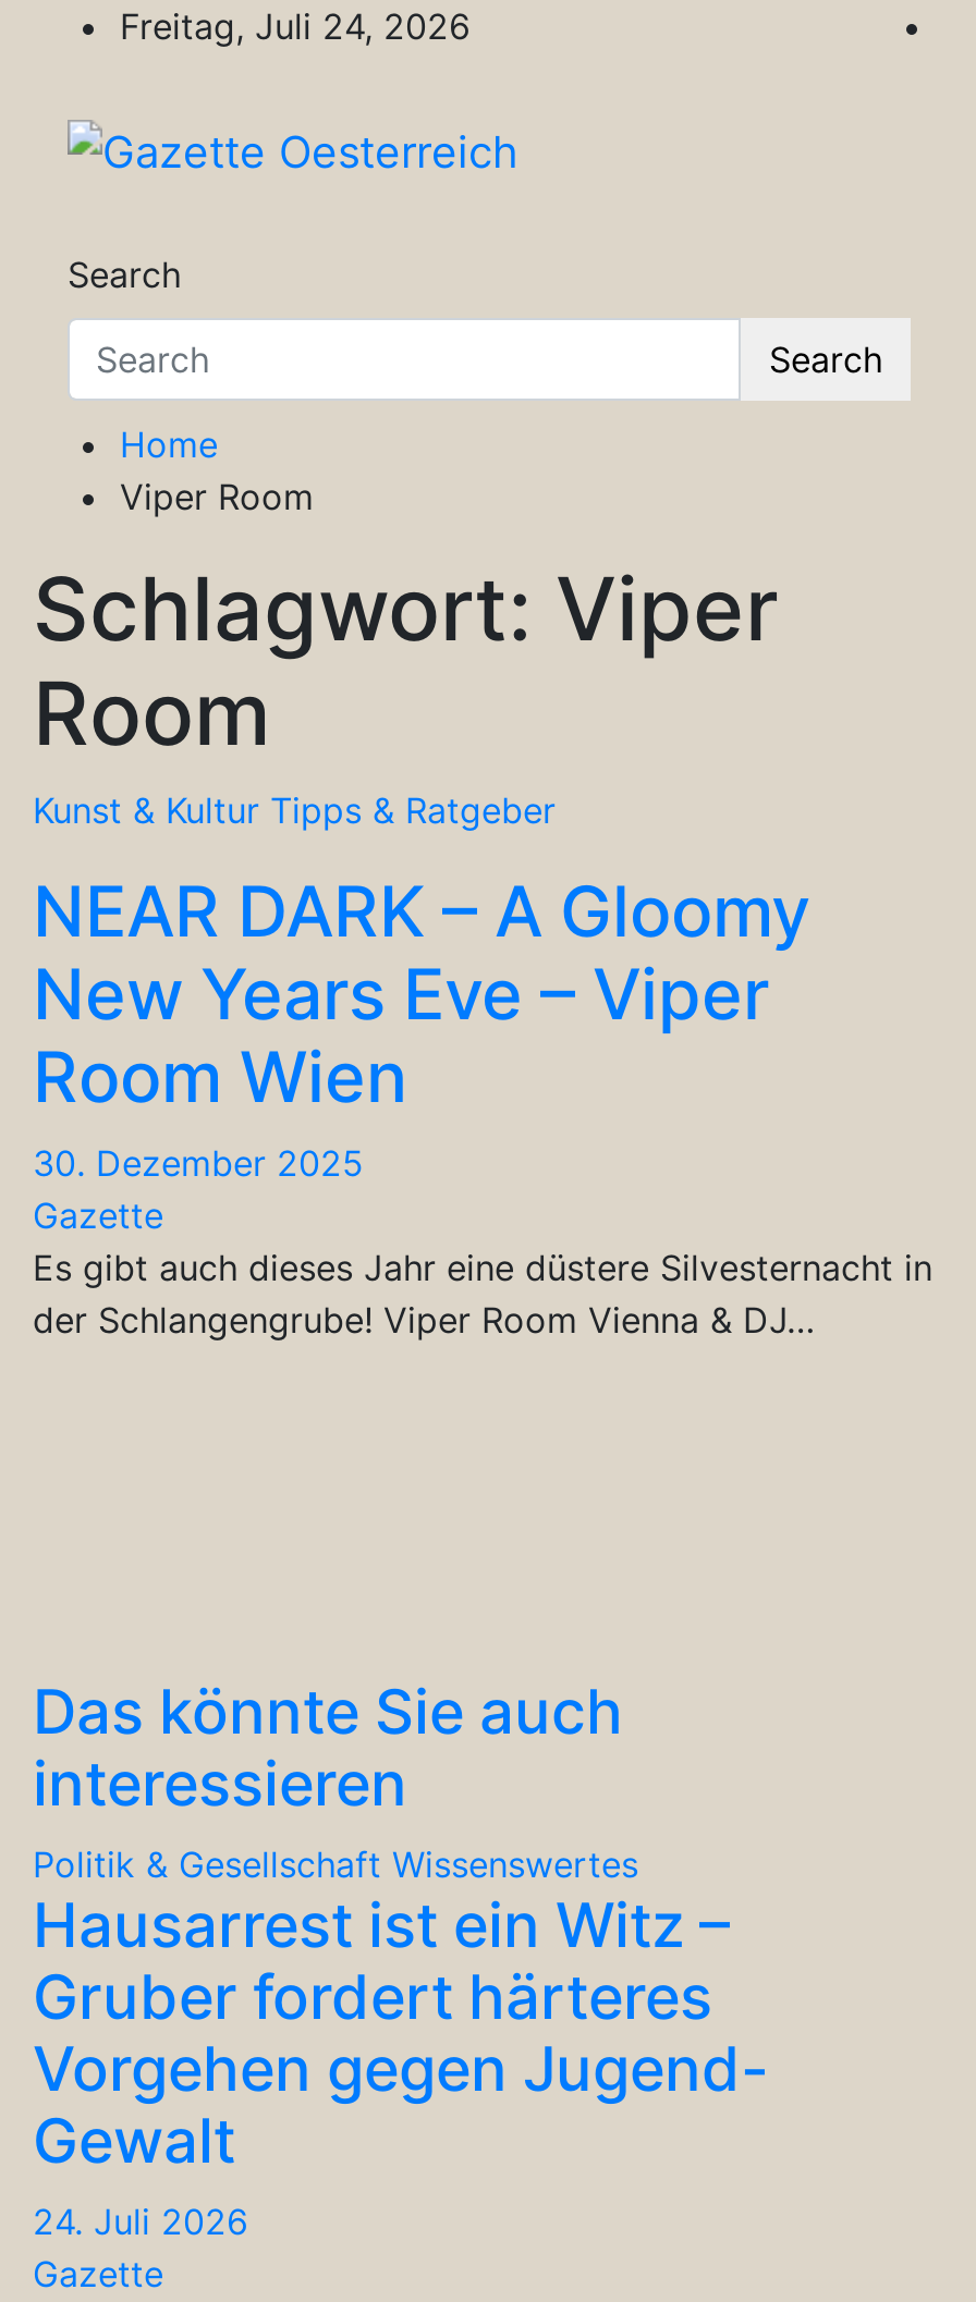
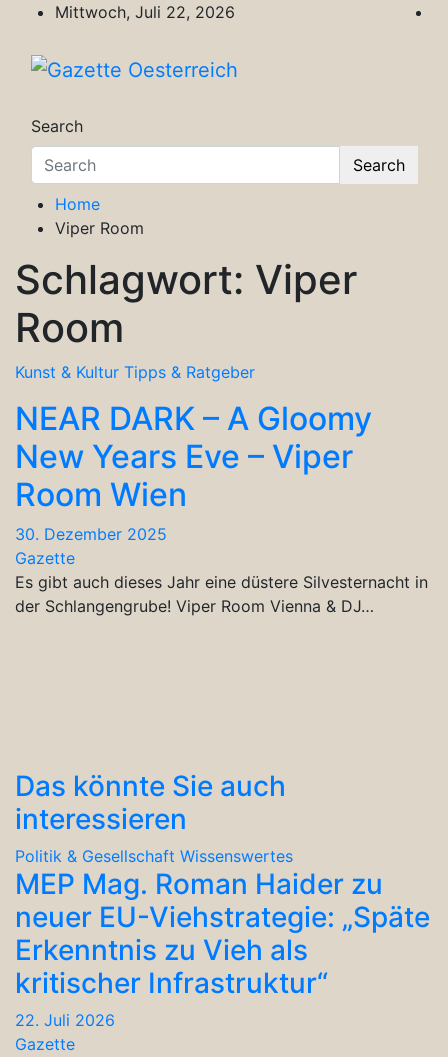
[120,4,471,48] Freitag, Juli 24, 2026 -> [55,2,235,22] Mittwoch, Juli 22, 2026
[33,1887,769,2242] Hausarrest ist ein Witz – | Gruber fordert härteres | Vorgehen gegen Jugend- | Gewalt | 24. Juli 2026 -> [15,866,430,1029] MEP Mag. Roman Haider zu | neuer EU-Viehstrategie: „Späte | Erkenntnis zu Vieh als | kritischer Infrastruktur“ | 22. Juli 2026

